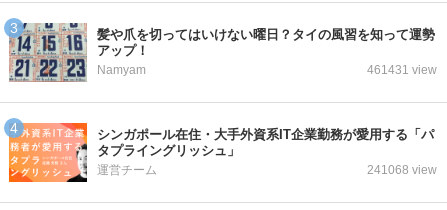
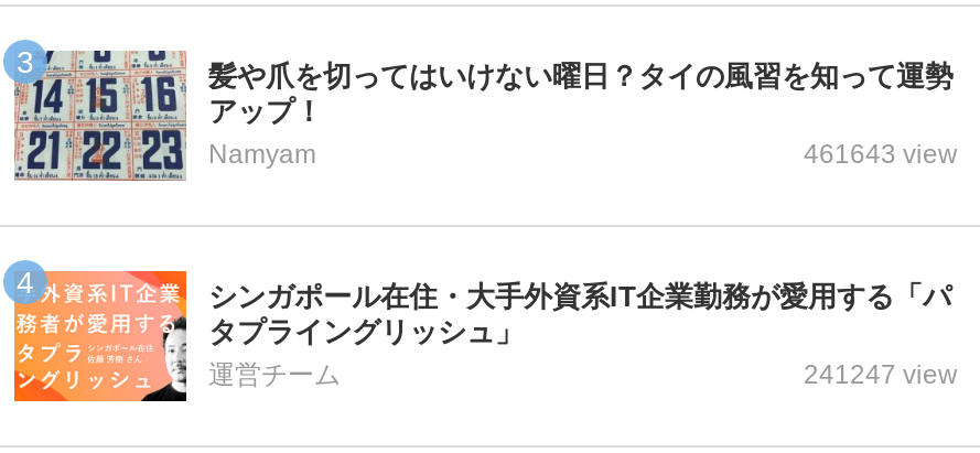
[367,63,437,77] 461431 view -> [804,139,958,170] 461643 view
[367,163,437,177] 241068 view -> [804,359,958,390] 241247 view

